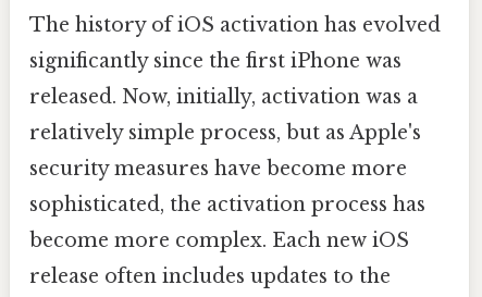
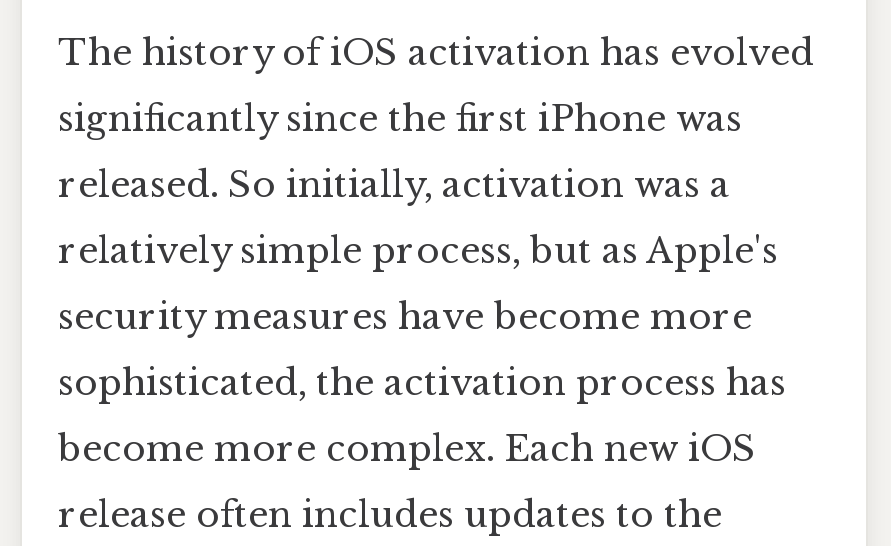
[29,85,418,109] released. Now, initially, activation was a -> [58,164,730,208] released. So initially, activation was a

